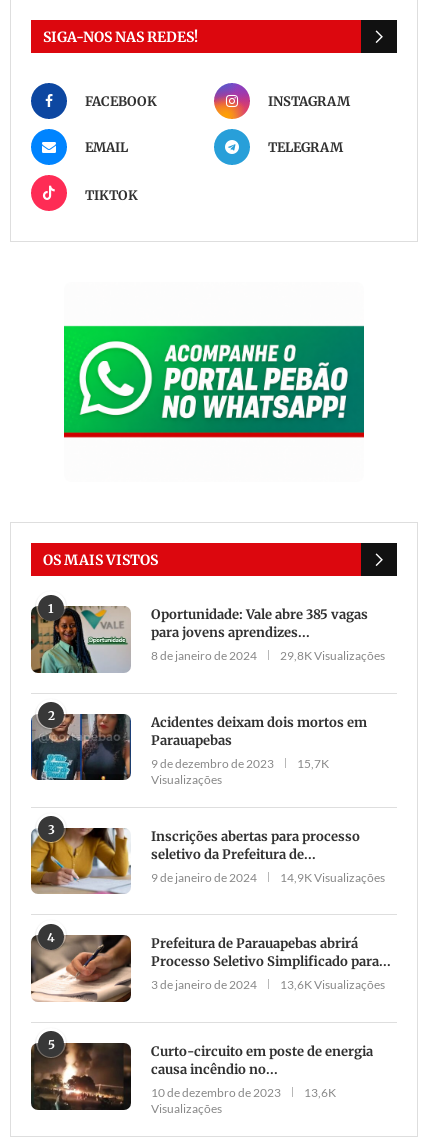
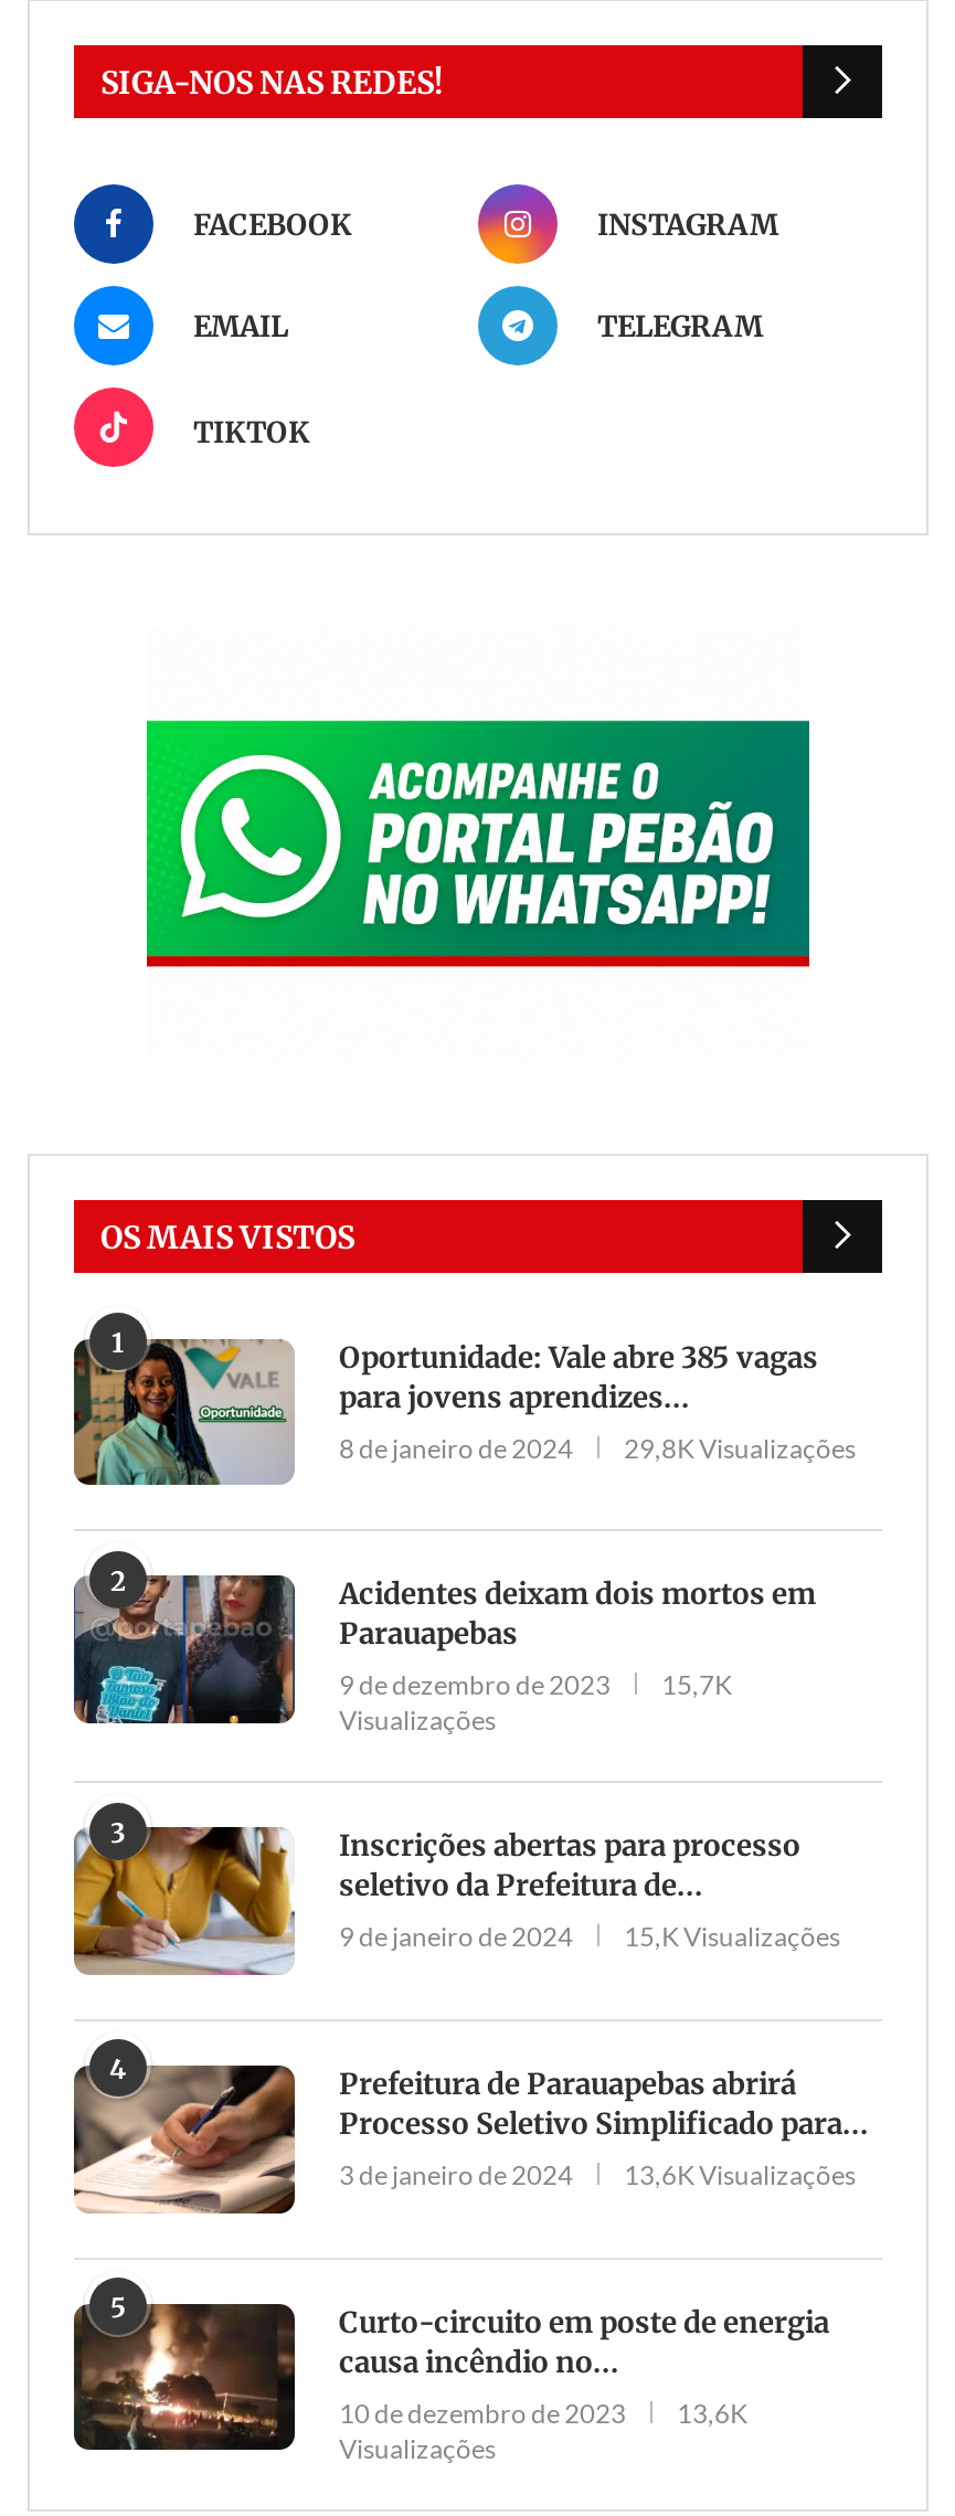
[280,870,385,885] 14,9K Visualizações -> [624,1920,840,1953] 15,K Visualizações

